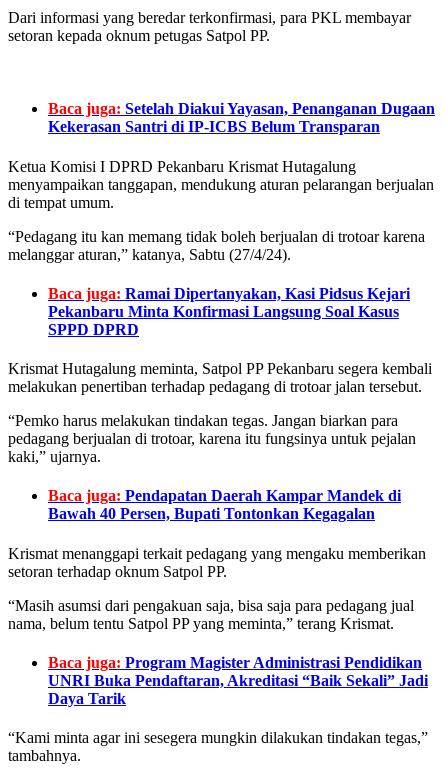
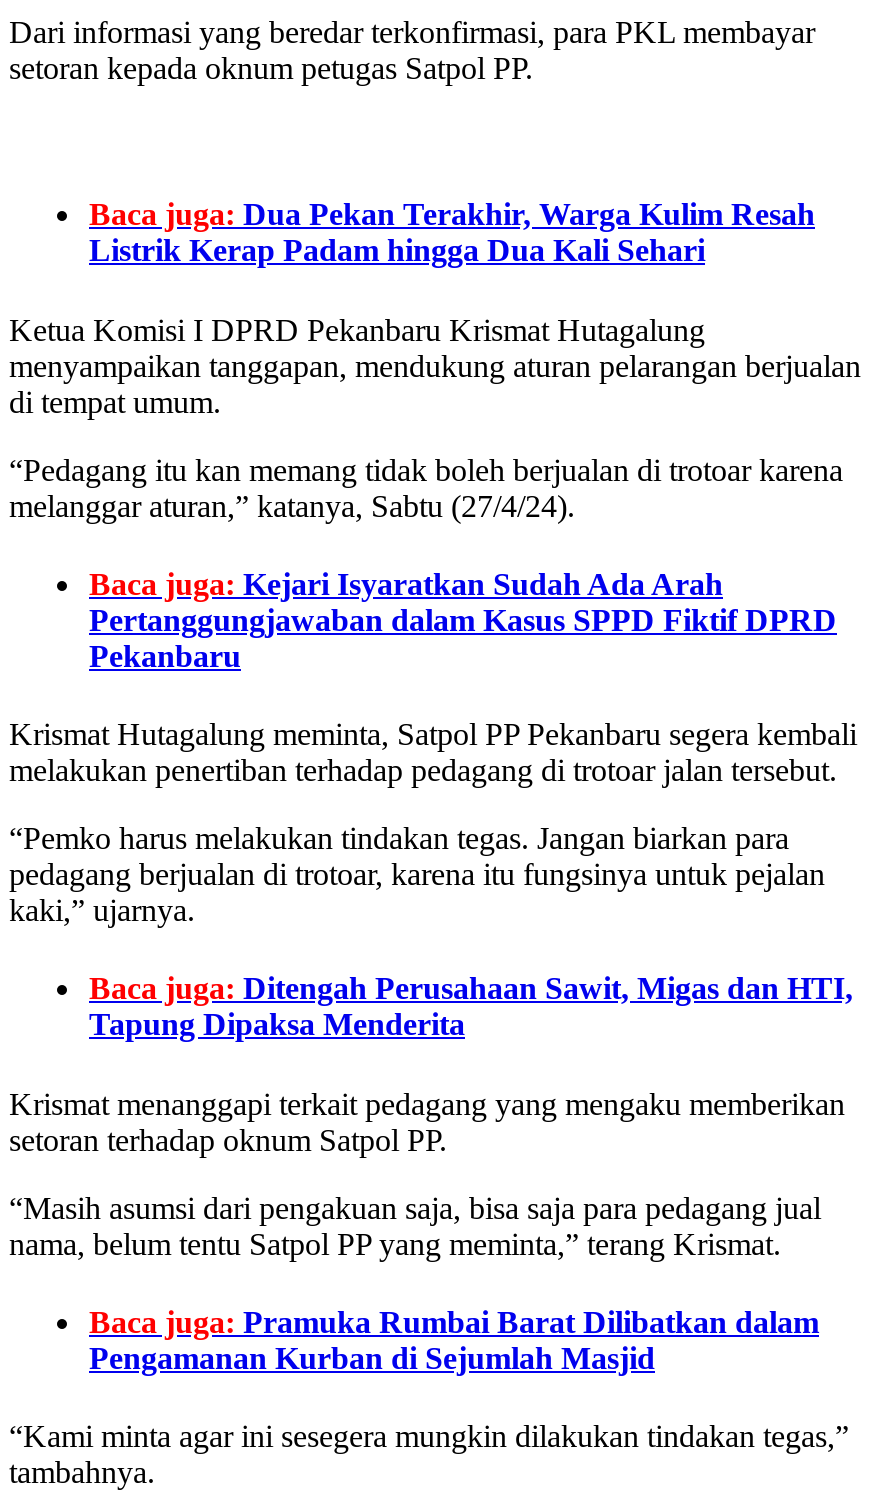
[48,100,435,135] Baca juga: Setelah Diakui Yayasan, Penanganan Dugaan | Kekerasan Santri di IP-ICBS Belum Transparan -> [89,198,815,268] Baca juga: Dua Pekan Terakhir, Warga Kulim Resah | Listrik Kerap Padam hingga Dua Kali Sehari
[48,285,410,338] Baca juga: Ramai Dipertanyakan, Kasi Pidsus Kejari | Pekanbaru Minta Konfirmasi Langsung Soal Kasus | SPPD DPRD -> [89,567,837,673] Baca juga: Kejari Isyaratkan Sudah Ada Arah | Pertanggungjawaban dalam Kasus SPPD Fiktif DPRD | Pekanbaru
[48,487,401,522] Baca juga: Pendapatan Daerah Kampar Mandek di | Bawah 40 Persen, Bupati Tontonkan Kegagalan -> [89,972,853,1042] Baca juga: Ditengah Perusahaan Sawit, Migas dan HTI, | Tapung Dipaksa Menderita
[48,654,428,707] Baca juga: Program Magister Administrasi Pendidikan | UNRI Buka Pendaftaran, Akreditasi “Baik Sekali” Jadi | Daya Tarik -> [89,1305,819,1375] Baca juga: Pramuka Rumbai Barat Dilibatkan dalam | Pengamanan Kurban di Sejumlah Masjid

